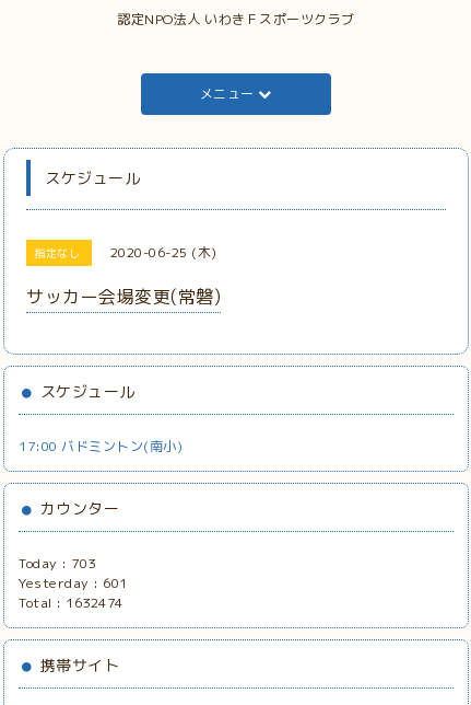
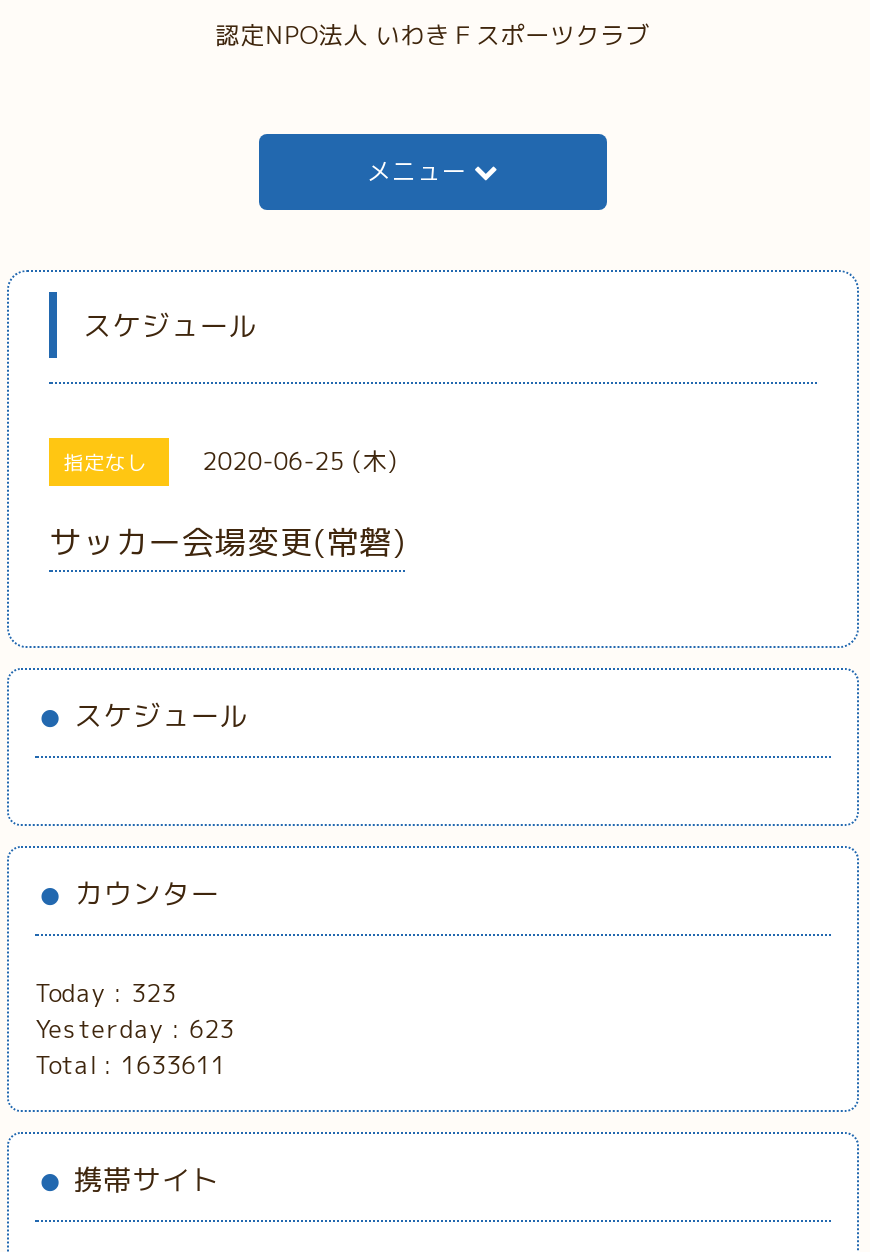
[19,437,183,455] 17:00 バドミントン(南小) -> none
[19,554,96,573] Today : 703 -> [35,976,176,1010] Today : 323
[19,574,128,592] Yesterday : 601 -> [35,1012,234,1046] Yesterday : 623
[19,593,123,612] Total : 1632474 -> [35,1048,226,1082] Total : 1633611

